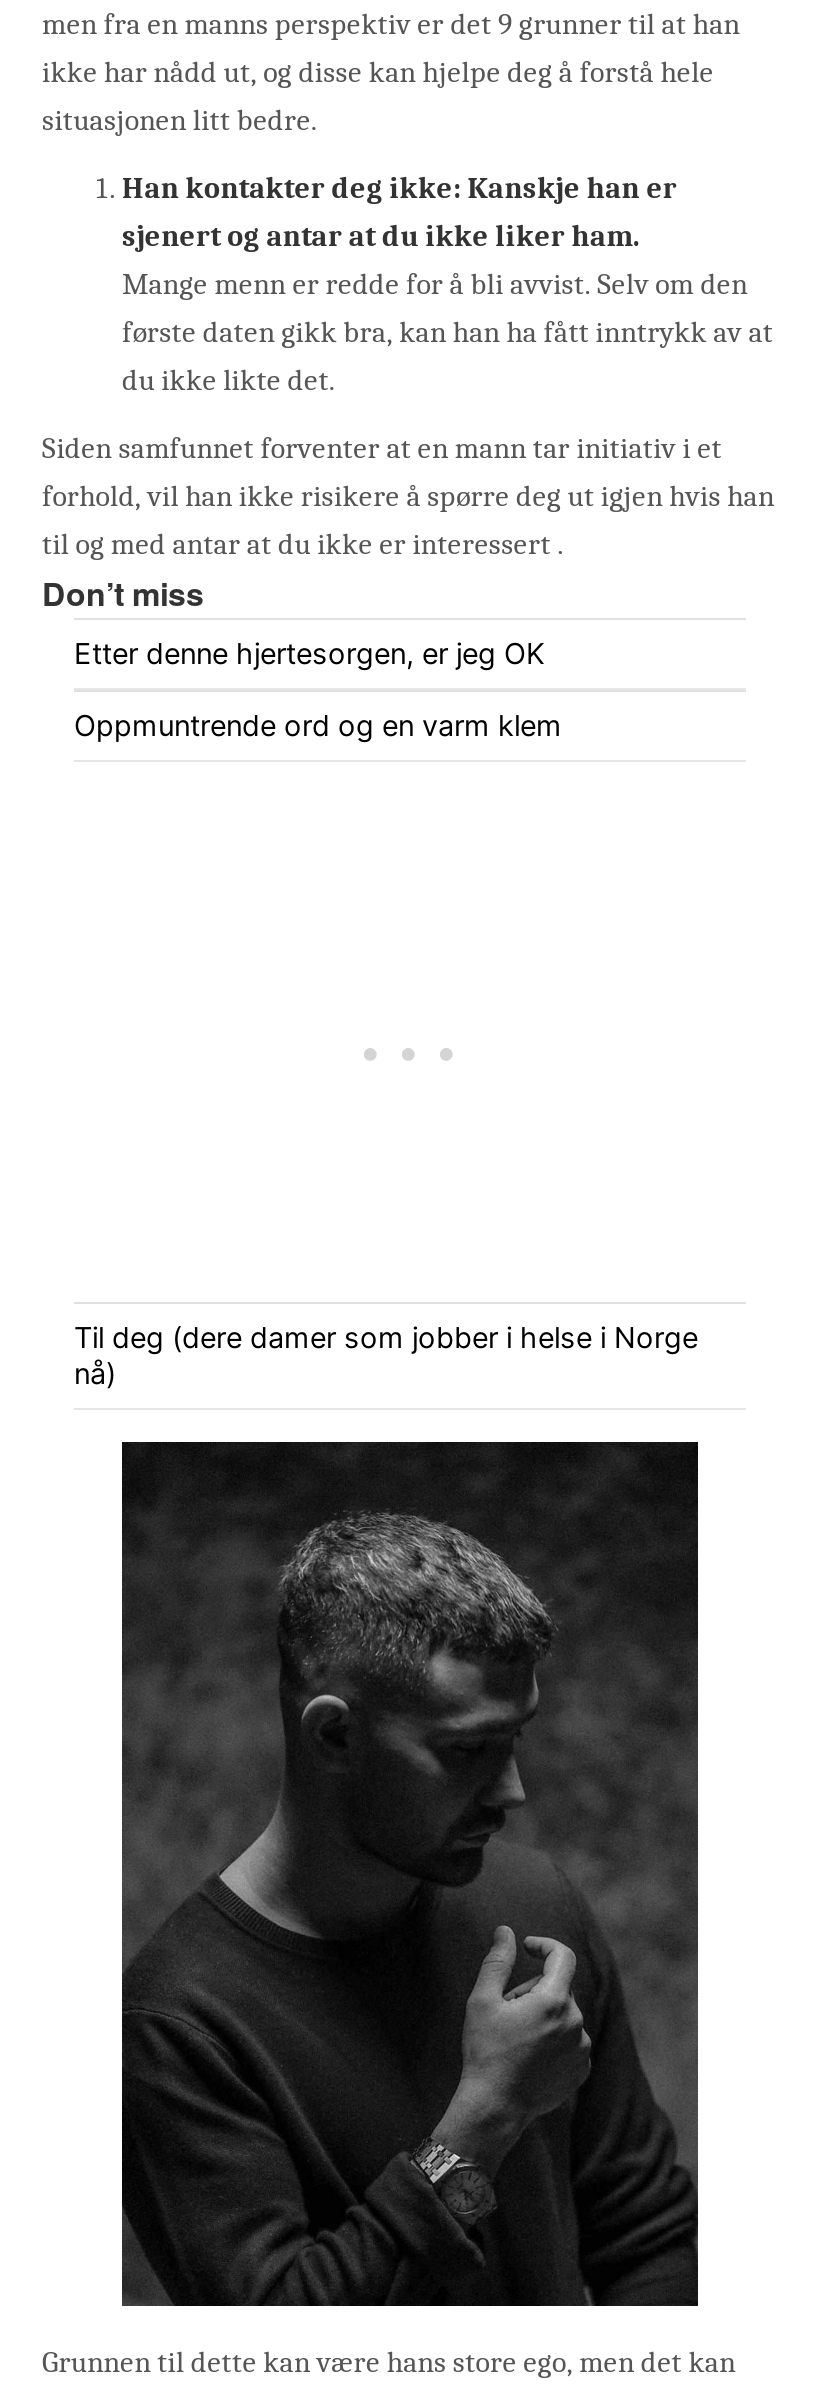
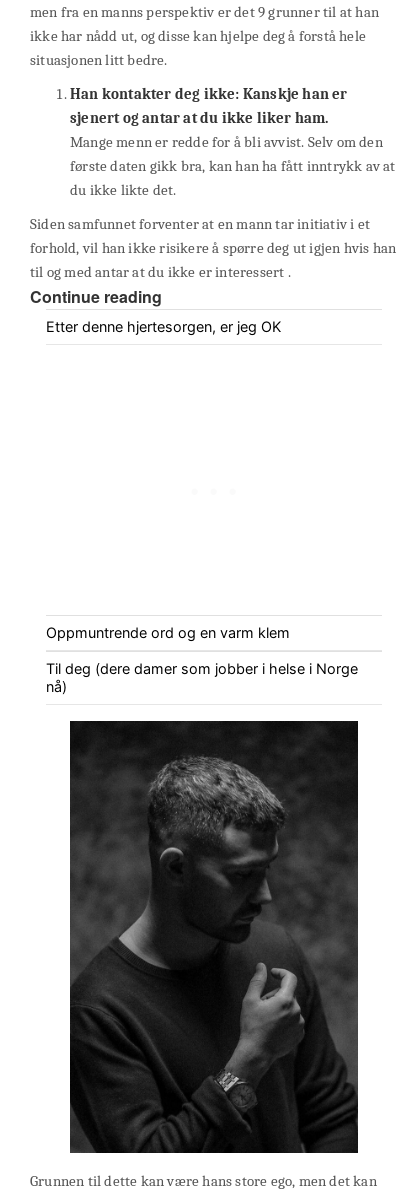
[42,570,204,616] Don’t miss -> [30,285,162,308] Continue reading
moved [74,708,562,742] -> [46,624,290,641]: Oppmuntrende ord og en varm klem

